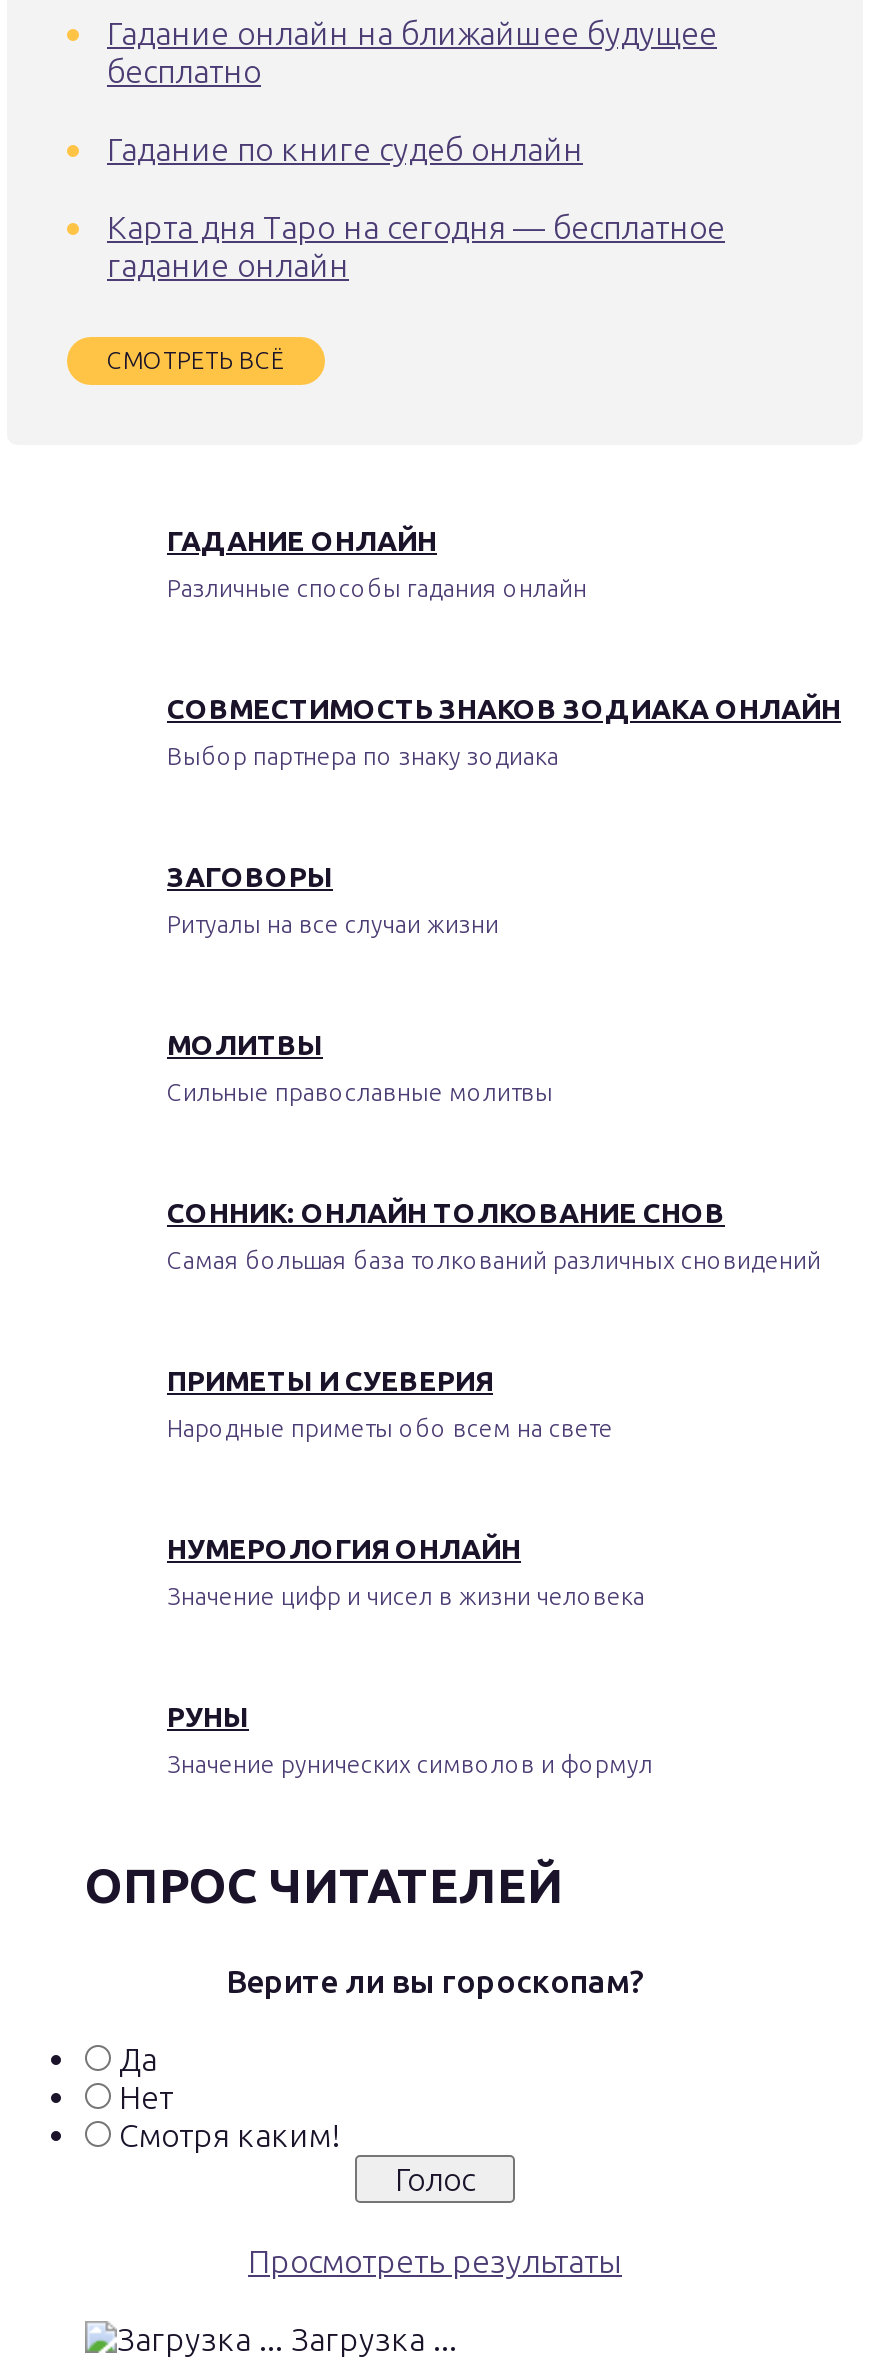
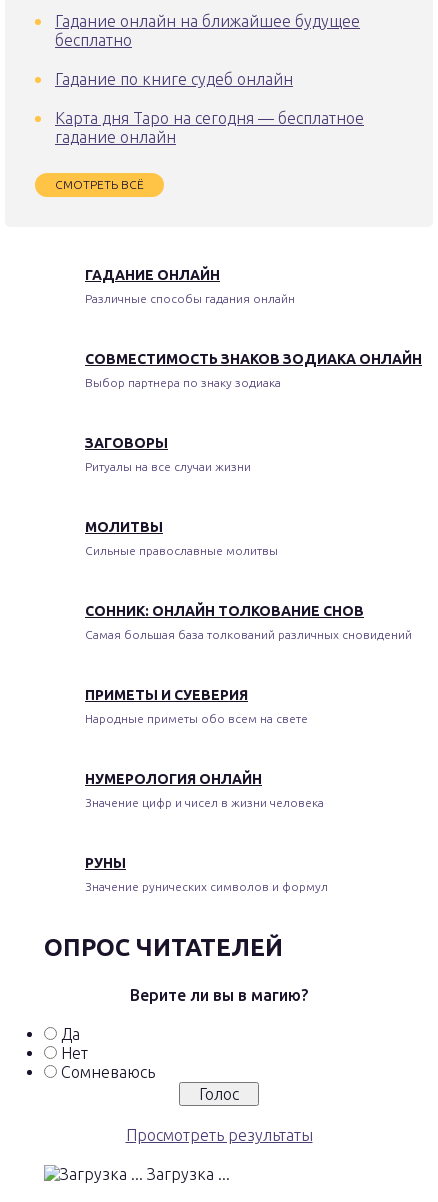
[226,1963,644,1999] Верите ли вы гороскопам? -> [130,986,308,1004] Верите ли вы в магию?
[119,2117,339,2153] Смотря каким! -> [61,1063,155,1081] Сомневаюсь

